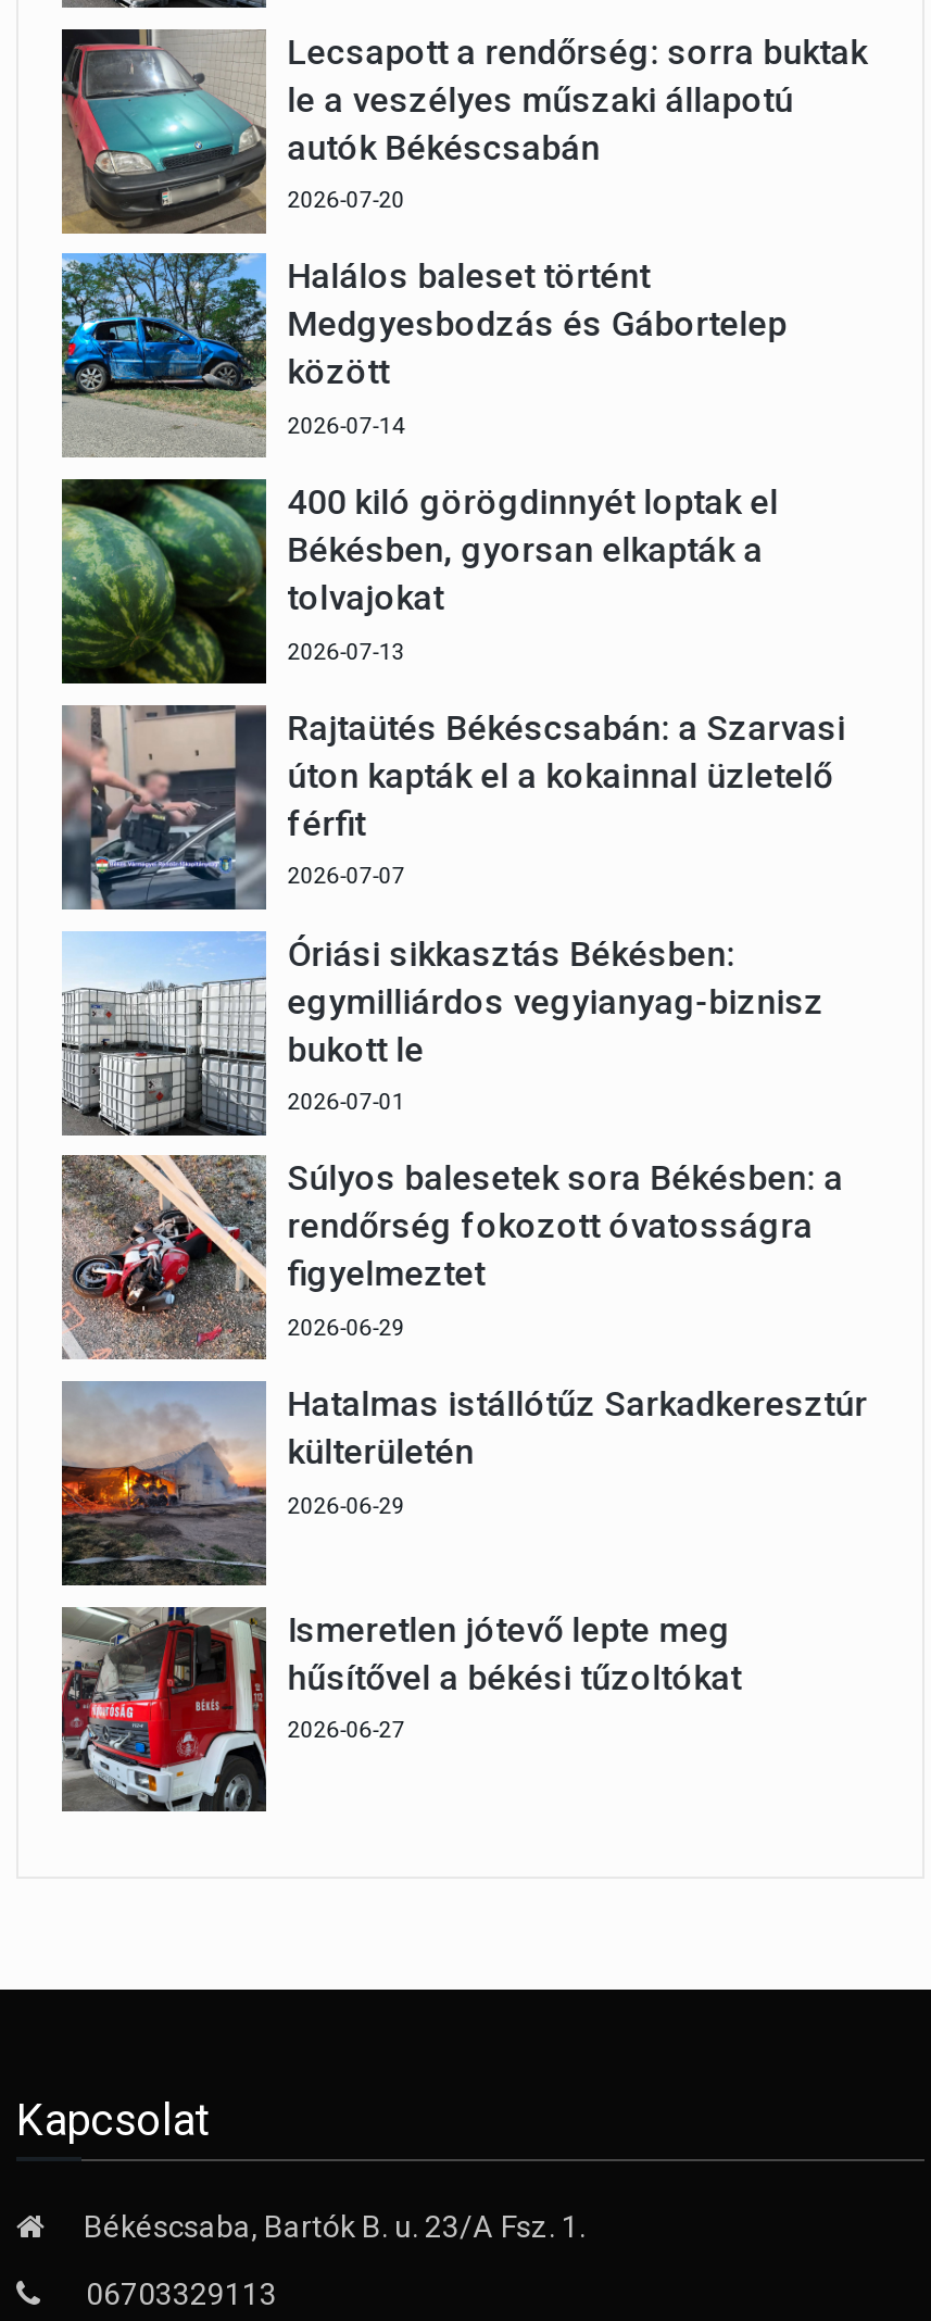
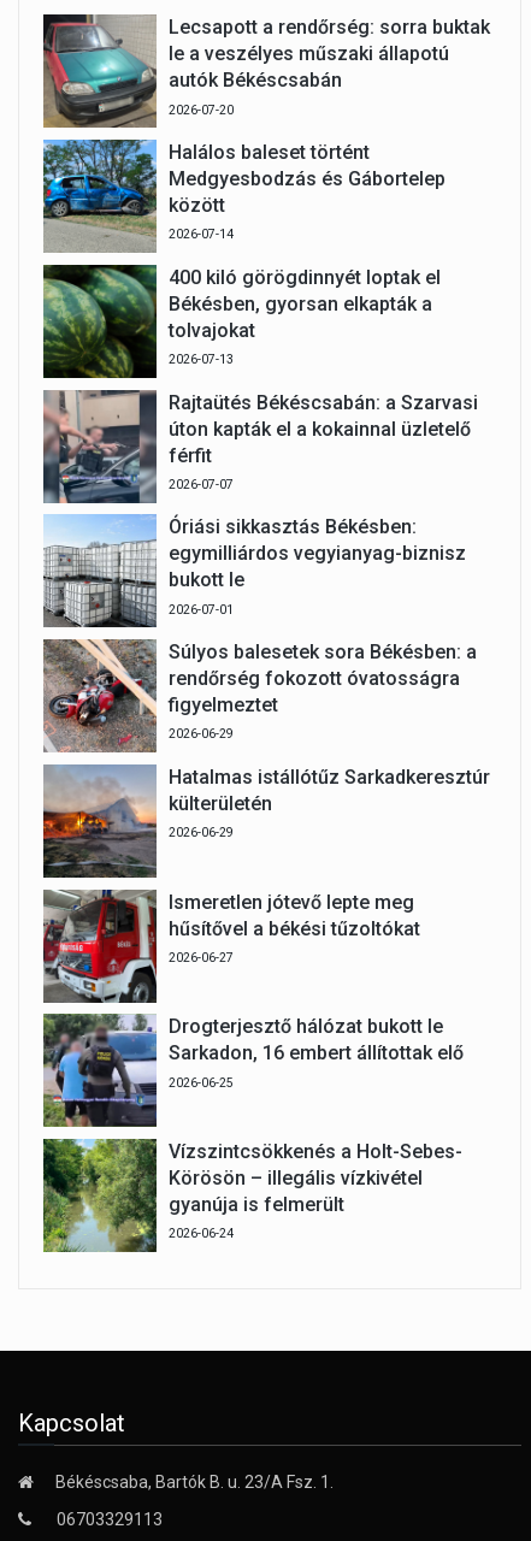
none -> [42,1012,463,1242] [image] | Drogterjesztő hálózat bukott le | Sarkadon, 16 embert állítottak elő | 2026-06-25 | Vízszintcsökkenés a Holt-Sebes- | Körösön – illegális vízkivétel | gyanúja is felmerült | 2026-06-24
none -> [42,1138,151,1253] [image]

